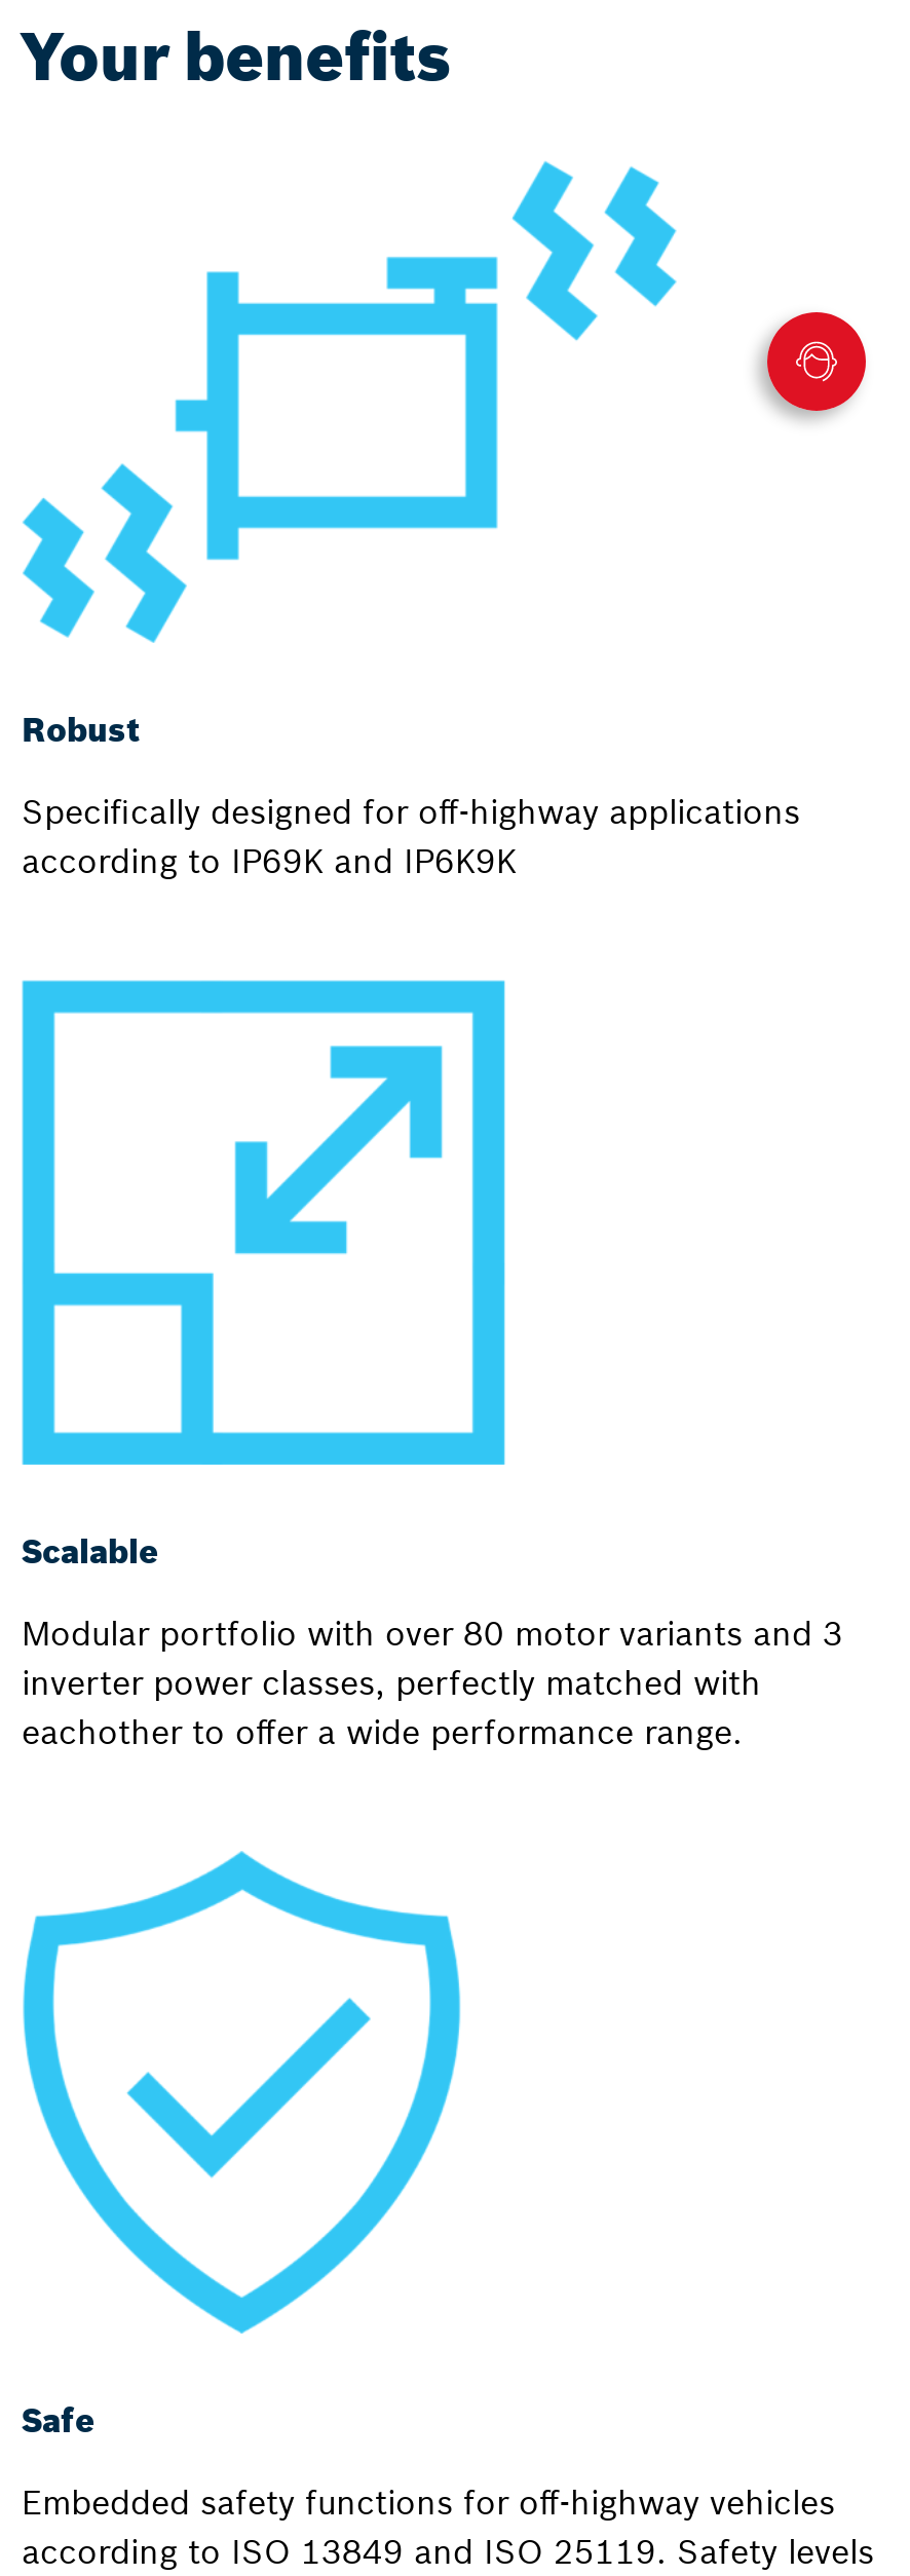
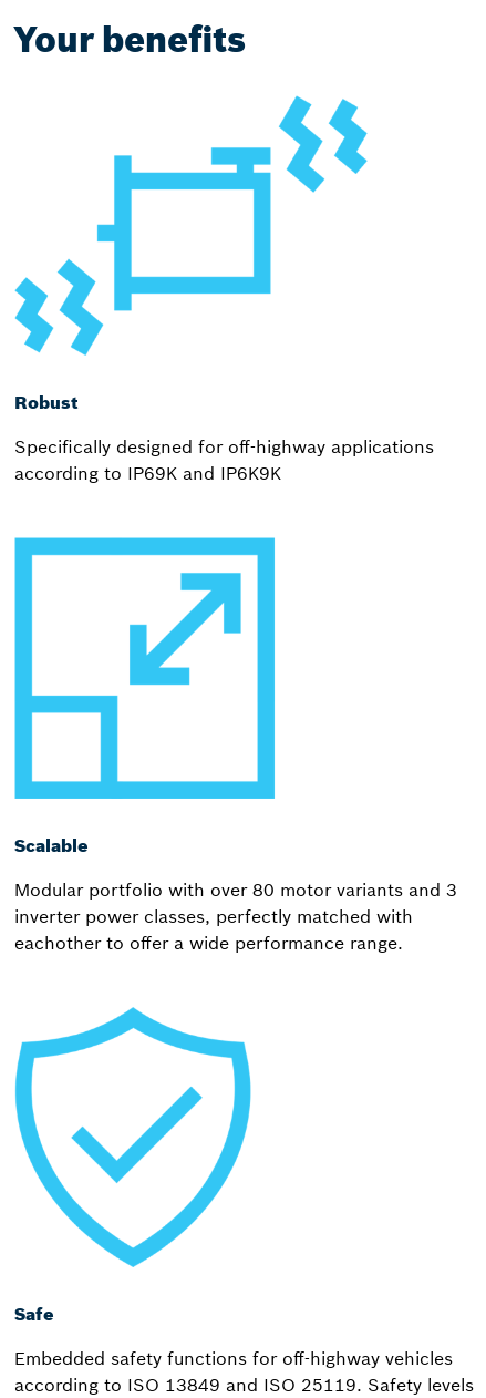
[755,310,868,421] [image] -> none

